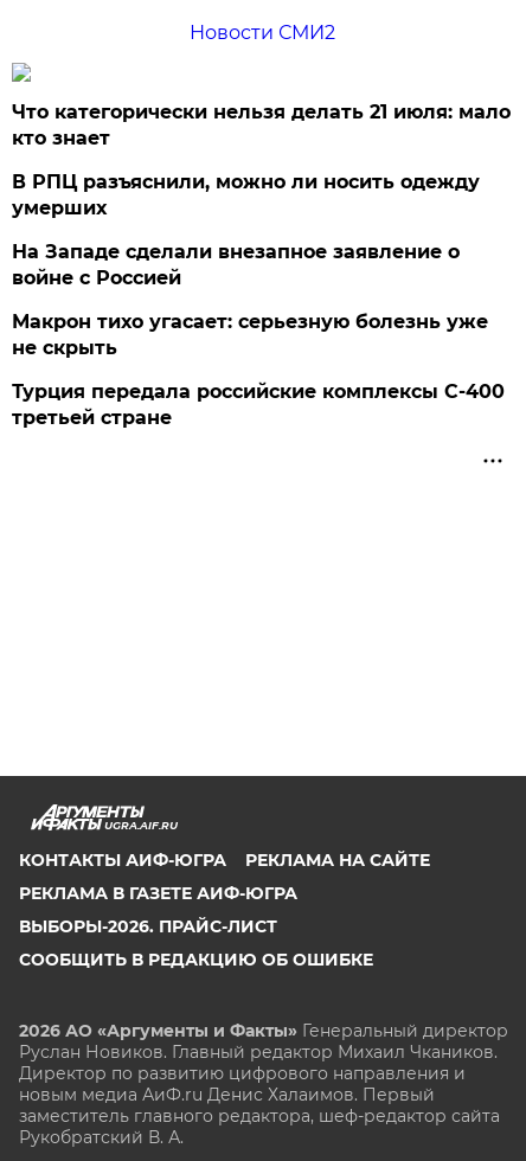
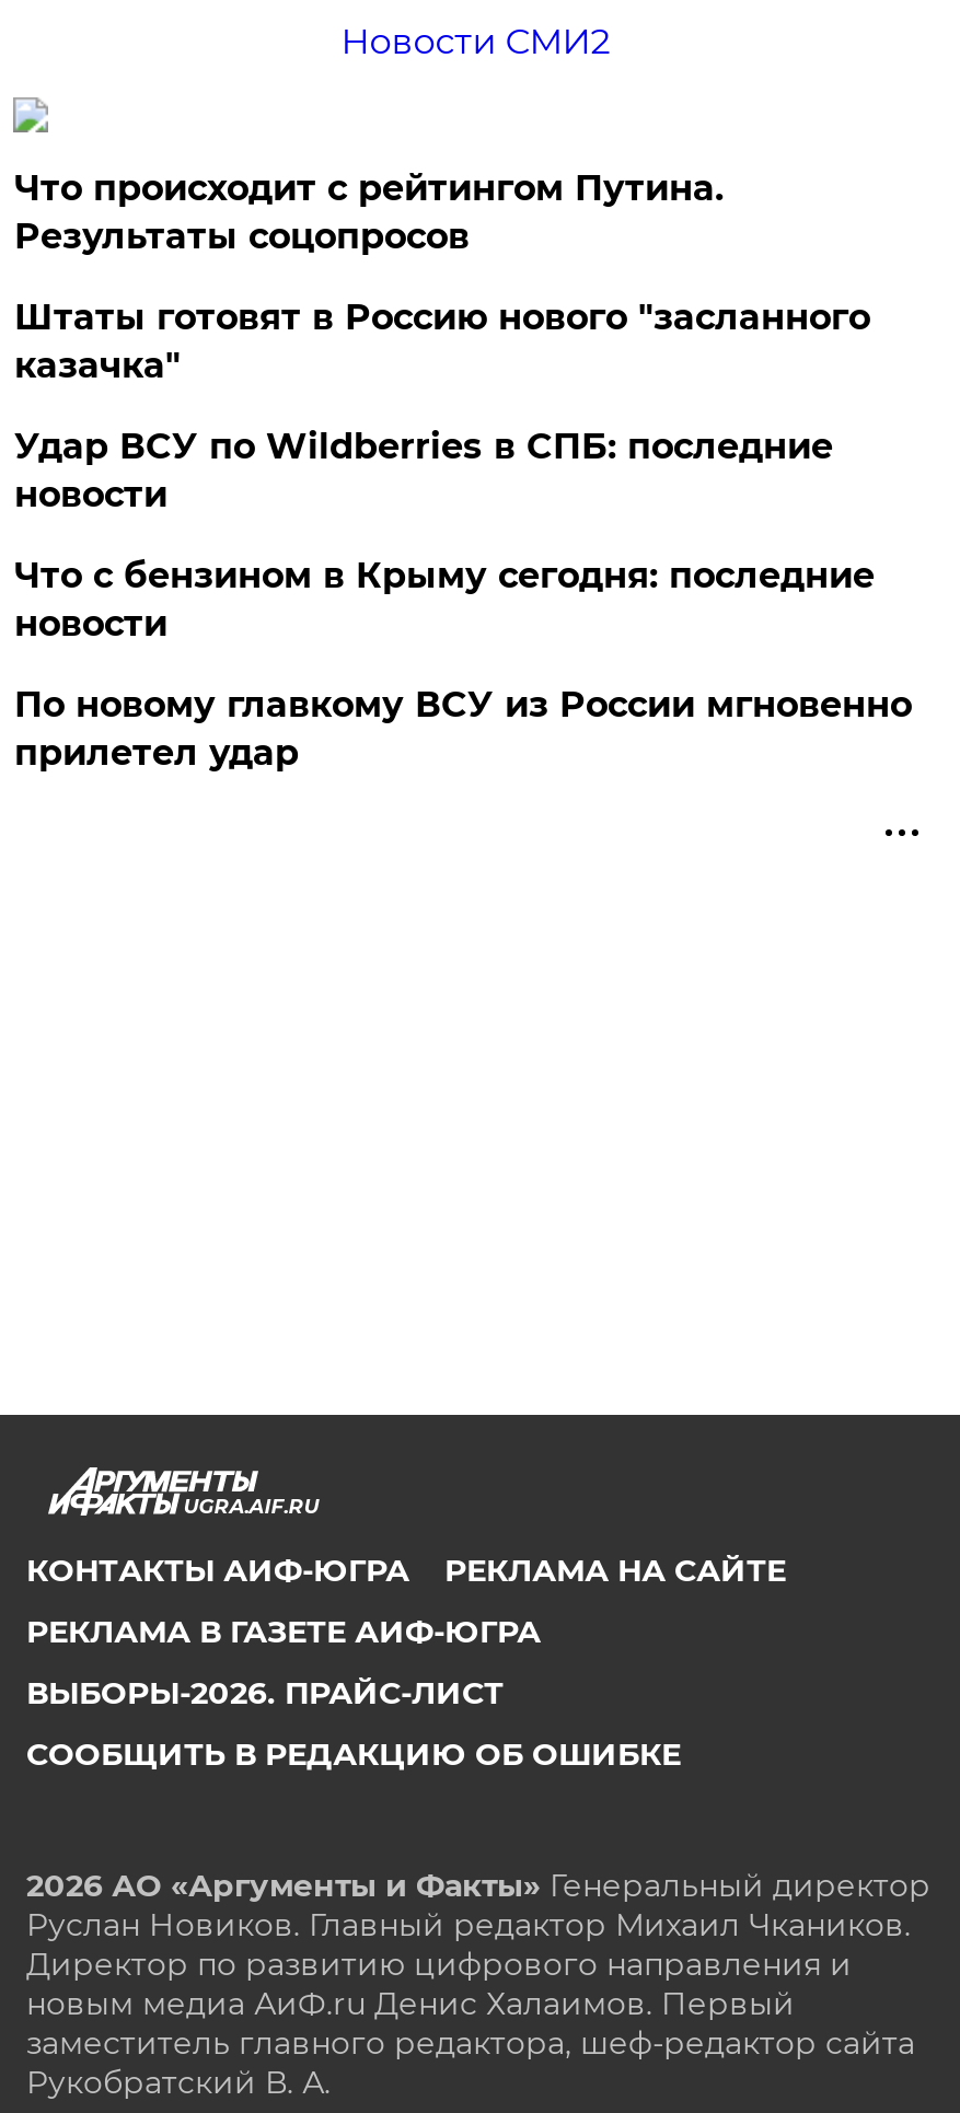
[12,101,511,149] Что категорически нельзя делать 21 июля: мало | кто знает -> [14,169,723,258] Что происходит с рейтингом Путина. | Результаты соцопросов
[12,171,480,219] В РПЦ разъяснили, можно ли носить одежду | умерших -> [14,298,870,387] Штаты готовят в Россию нового "засланного | казачка"
[12,240,460,289] На Западе сделали внезапное заявление о | войне с Россией -> [14,427,833,516] Удар ВСУ по Wildberries в СПБ: последние | новости
[12,310,489,359] Макрон тихо угасает: серьезную болезнь уже | не скрыть -> [14,556,874,646] Что с бензином в Крыму сегодня: последние | новости
[12,380,505,429] Турция передала российские комплексы С-400 | третьей стране -> [14,685,912,775] По новому главкому ВСУ из России мгновенно | прилетел удар

